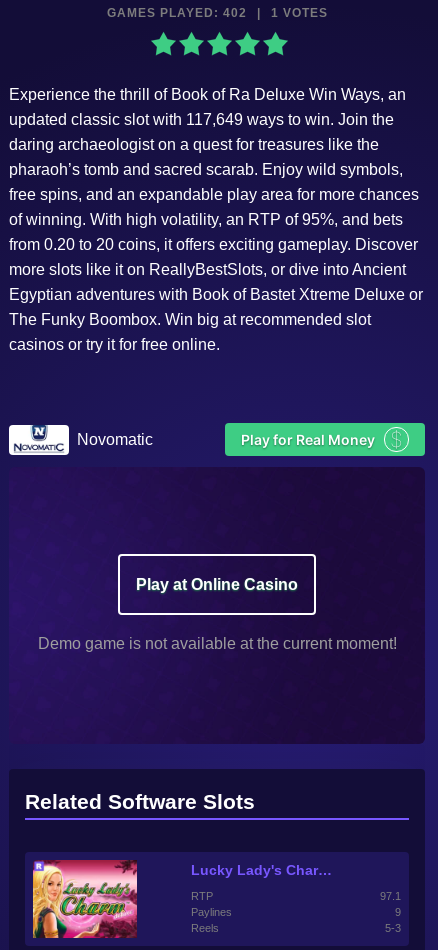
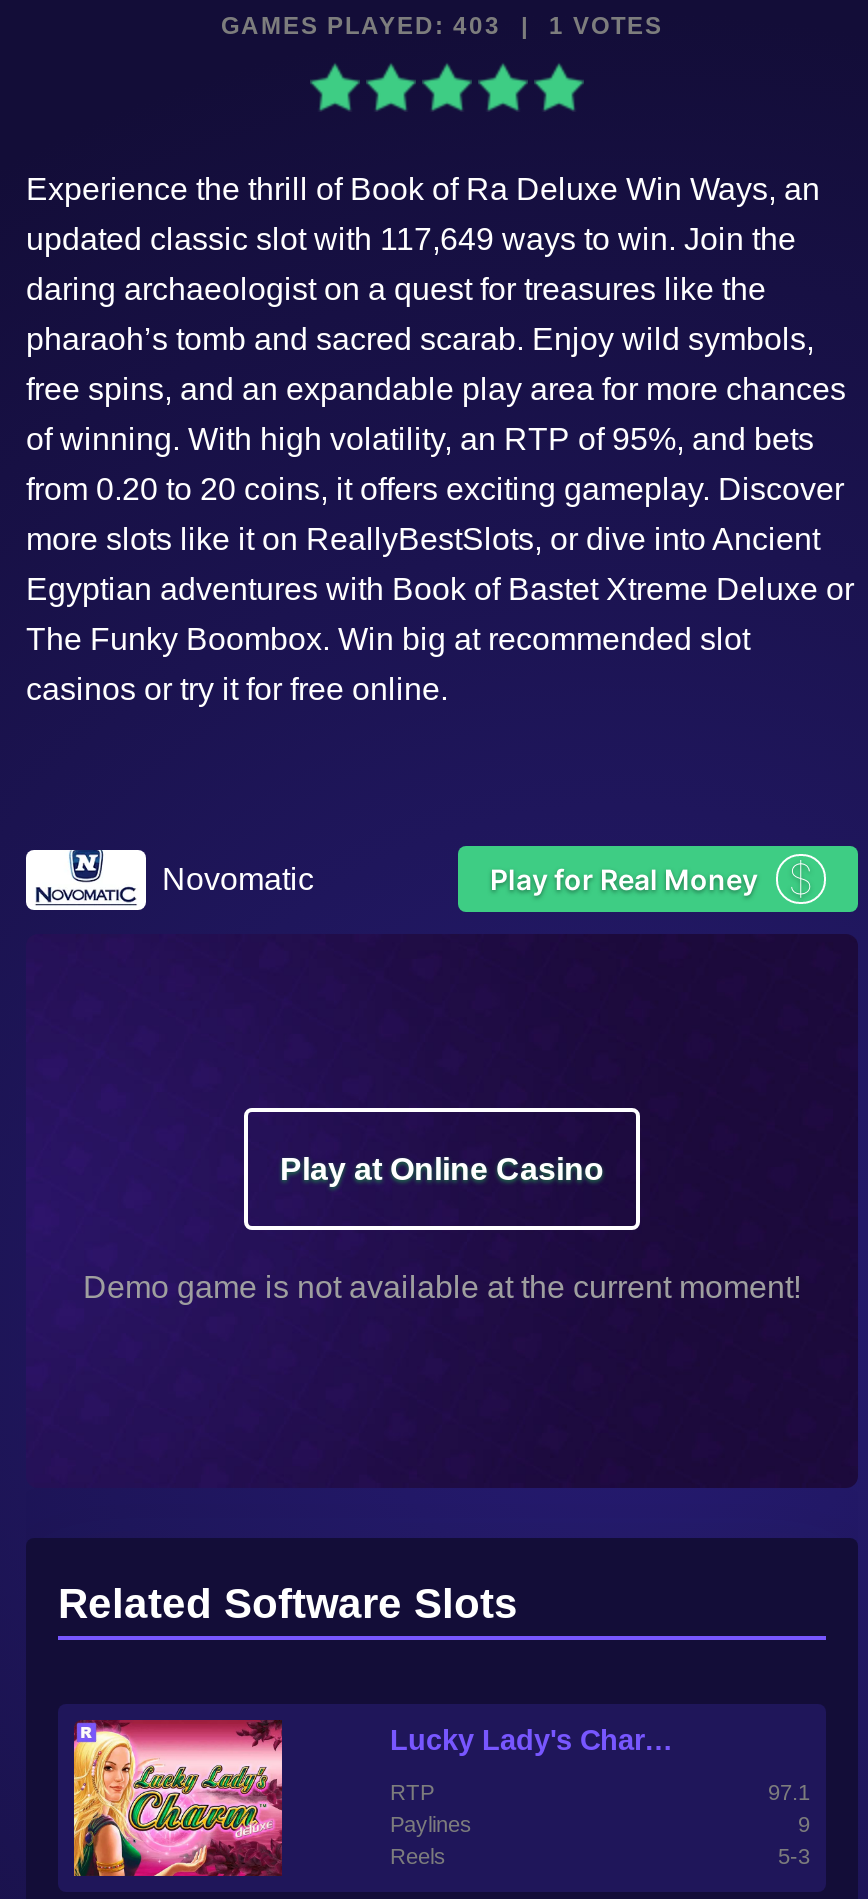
[106,6,246,20] GAMES PLAYED: 402 -> [221,11,501,39] GAMES PLAYED: 403

